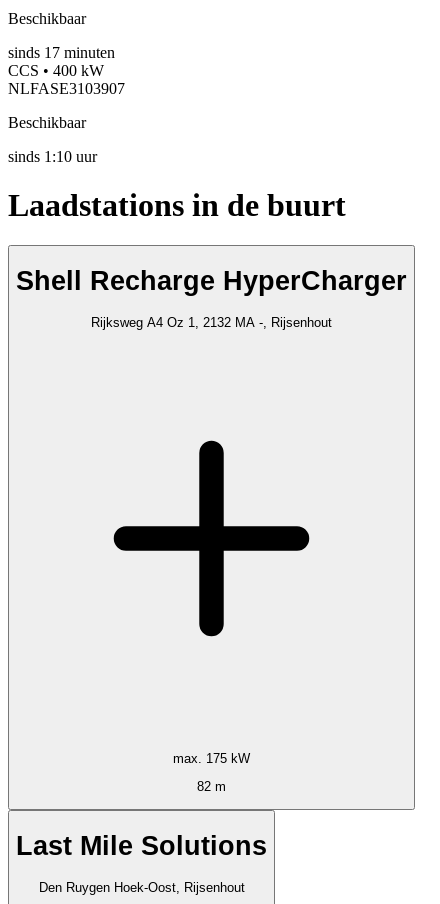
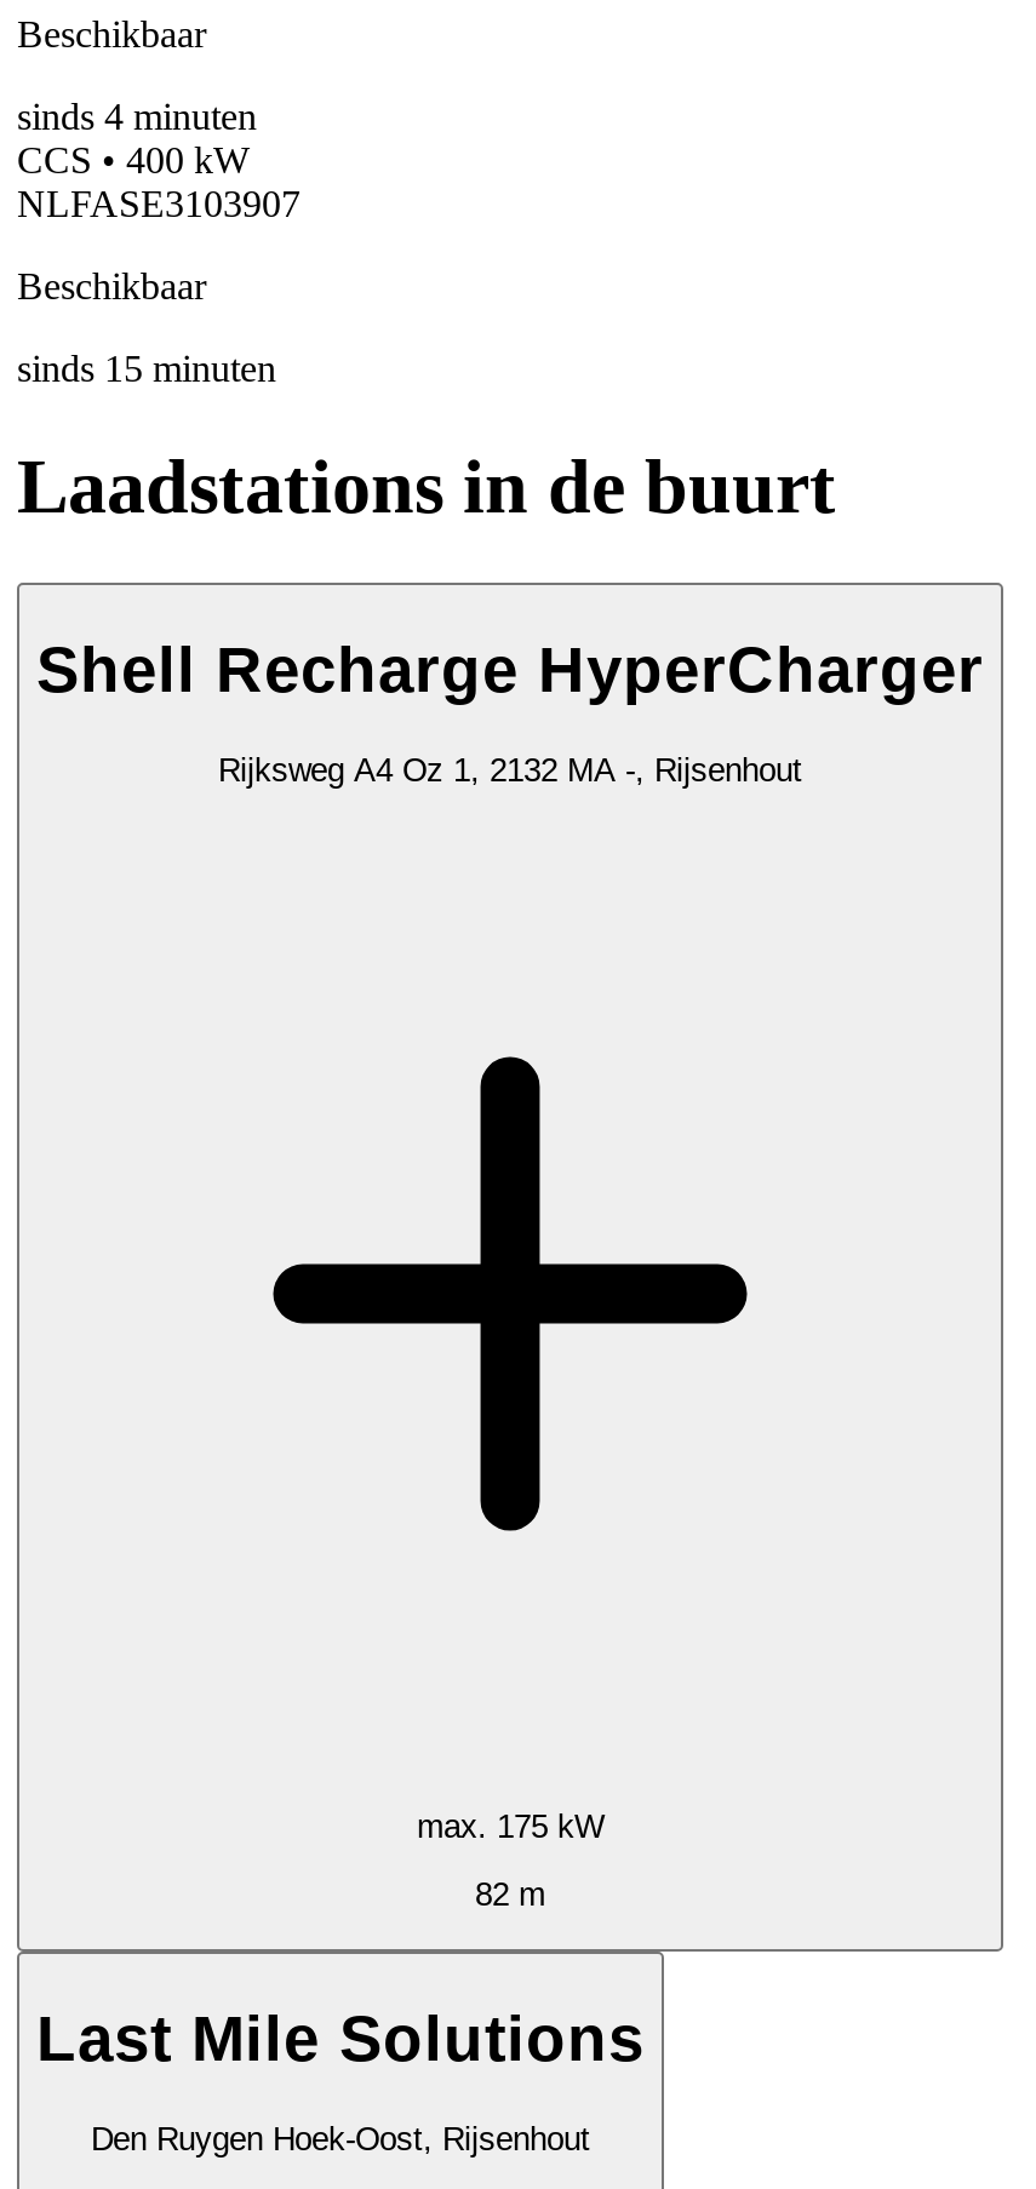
[8,43,115,60] sinds 17 minuten -> [17,94,257,136] sinds 4 minuten
[8,147,97,164] sinds 1:10 uur -> [17,346,276,388] sinds 15 minuten

